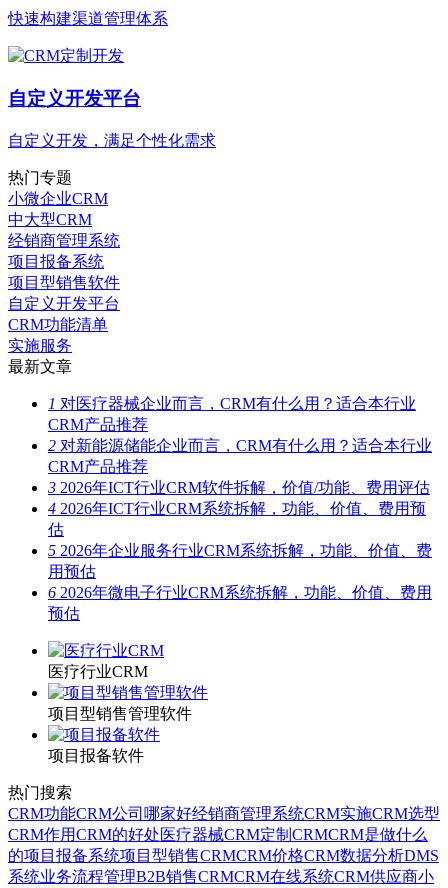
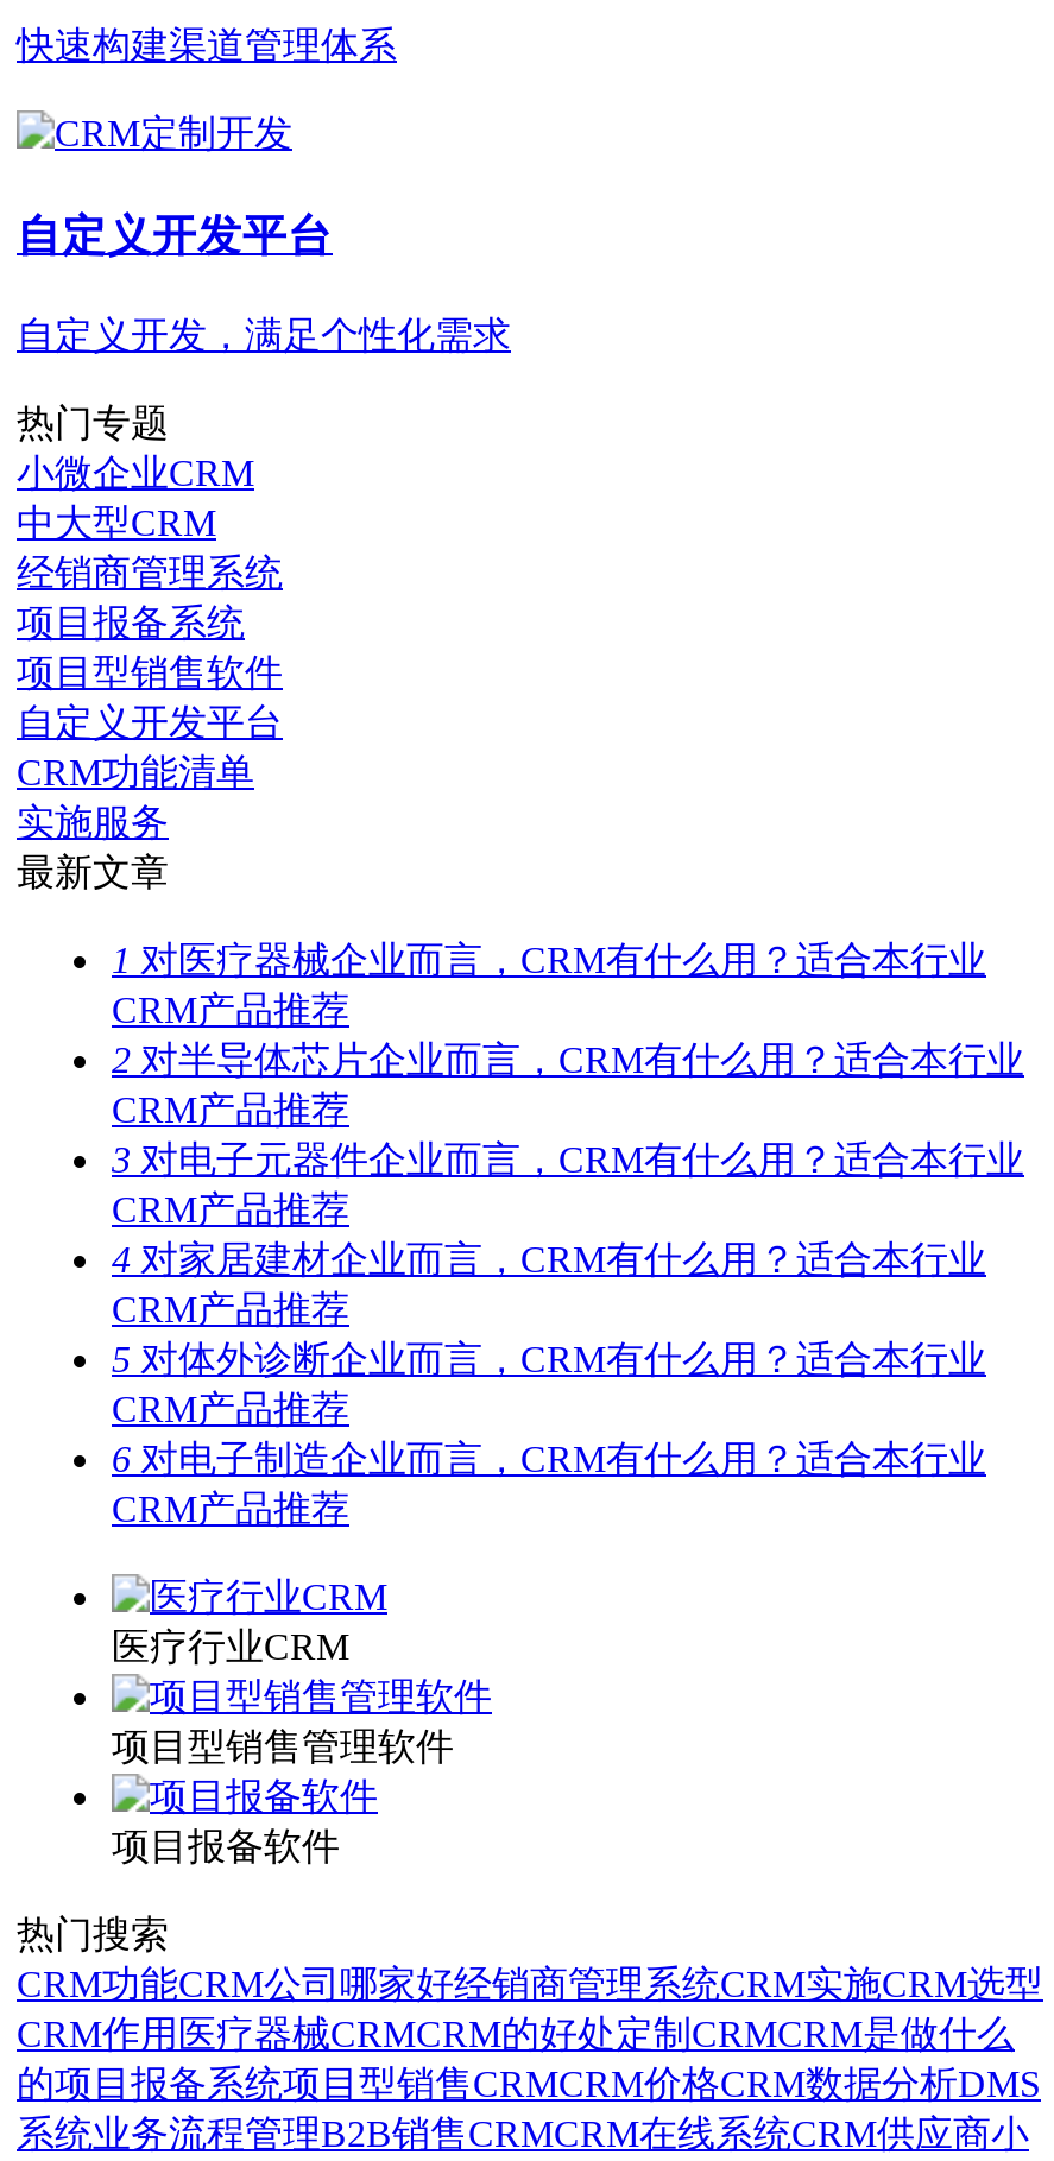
[48,437,432,454] 2对新能源储能企业而言，CRM有什么用？适合本行业 -> [112,1039,1024,1079] 2对半导体芯片企业而言，CRM有什么用？适合本行业
[48,479,432,622] 3 2026年ICT行业CRM软件拆解，价值/功能、费用评估 | 4 2026年ICT行业CRM系统拆解，功能、价值、费用预 | 估 | 5 2026年企业服务行业CRM系统拆解，功能、价值、费 | 用预估 | 6 2026年微电子行业CRM系统拆解，功能、价值、费用 | 预估 -> [112,1139,1024,1529] 3对电子元器件企业而言，CRM有什么用？适合本行业 | CRM产品推荐 | 4对家居建材企业而言，CRM有什么用？适合本行业 | CRM产品推荐 | 5对体外诊断企业而言，CRM有什么用？适合本行业 | CRM产品推荐 | 6对电子制造企业而言，CRM有什么用？适合本行业 | CRM产品推荐
[8,826,428,843] CRM作用CRM的好处医疗器械CRM定制CRMCRM是做什么 -> [17,2013,1015,2054] CRM作用医疗器械CRMCRM的好处定制CRMCRM是做什么

